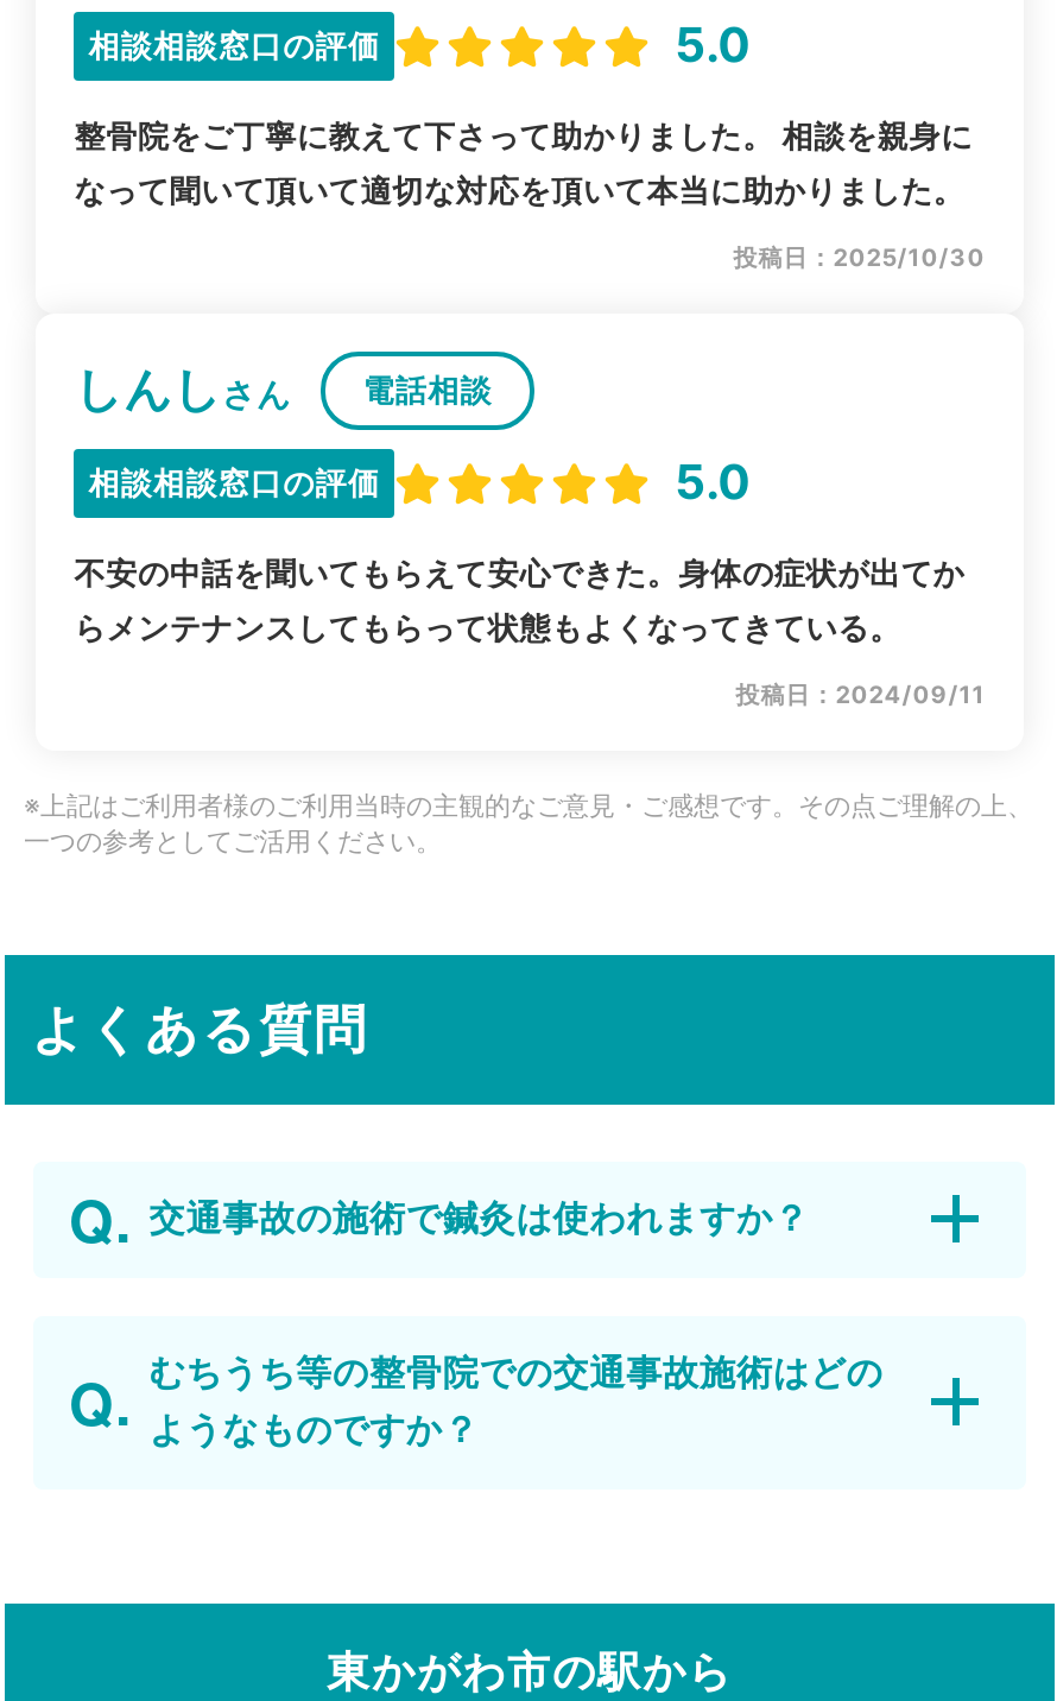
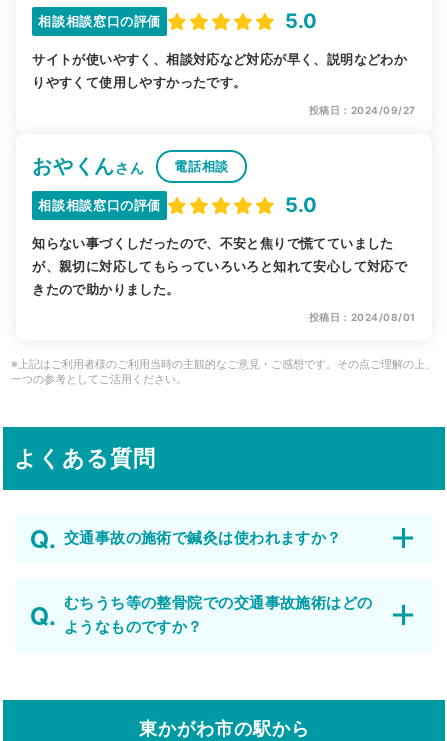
[74,116,973,209] 整骨院をご丁寧に教えて下さって助かりました。 相談を親身に | なって聞いて頂いて適切な対応を頂いて本当に助かりました。 -> [32,51,407,90] サイトが使いやすく、相談対応など対応が早く、説明などわか | りやすくて使用しやすかったです。
[733,242,985,270] 投稿日：2025/10/30 -> [309,104,416,116] 投稿日：2024/09/27
[74,362,292,419] しんしさん -> [32,154,144,178] おやくんさん
[74,553,965,646] 不安の中話を聞いてもらえて安心できた。身体の症状が出てか | らメンテナンスしてもらって状態もよくなってきている。 -> [32,235,407,297] 知らない事づくしだったので、不安と焦りで慌てていました | が、親切に対応してもらっていろいろと知れて安心して対応で | きたので助かりました。
[736,679,985,707] 投稿日：2024/09/11 -> [309,311,416,323] 投稿日：2024/08/01

